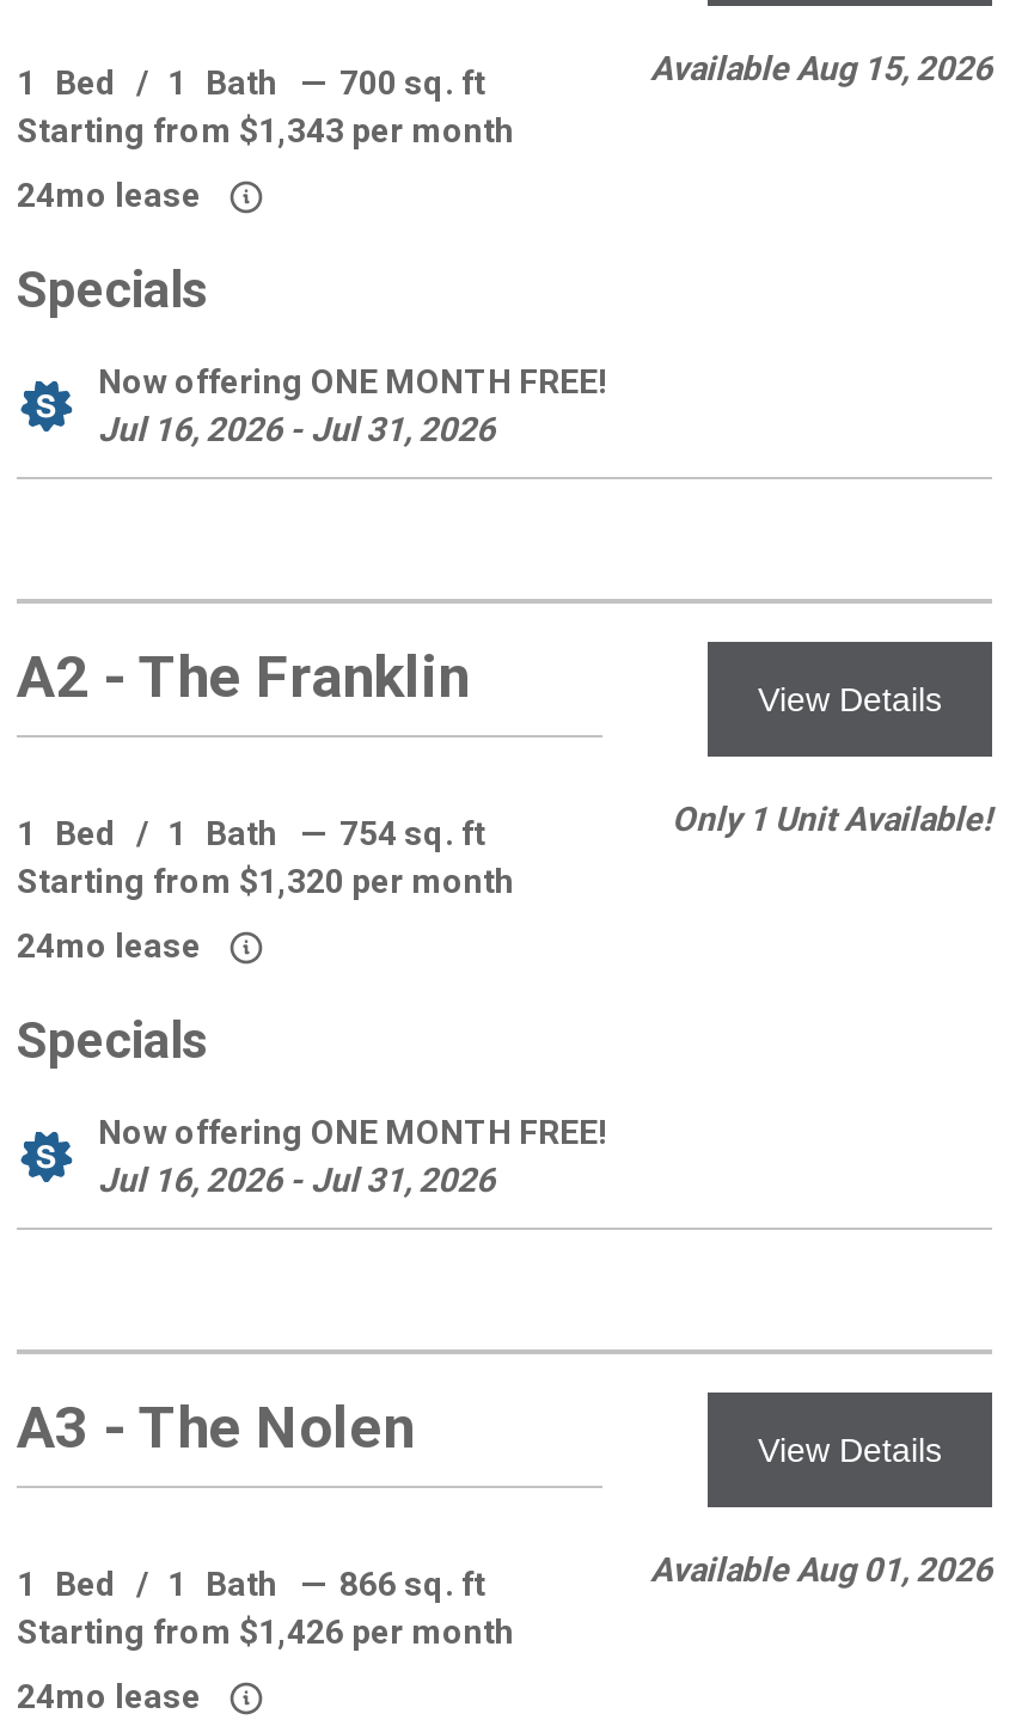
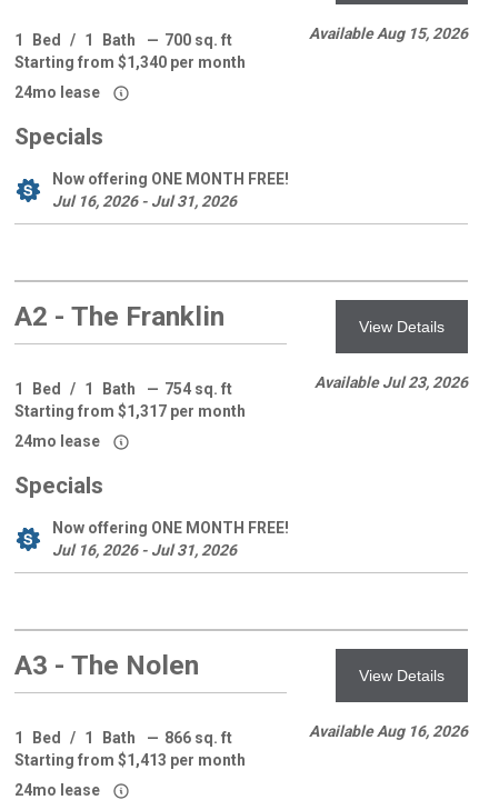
[17,111,514,149] Starting from $1,343 per month -> [14,53,246,71] Starting from $1,340 per month
[672,800,992,838] Only 1 Unit Available! -> [315,373,468,391] Available Jul 23, 2026
[17,862,514,900] Starting from $1,320 per month -> [14,402,246,420] Starting from $1,317 per month
[650,1550,992,1589] Available Aug 01, 2026 -> [309,722,468,740] Available Aug 16, 2026
[17,1612,514,1651] Starting from $1,426 per month -> [14,751,246,769] Starting from $1,413 per month

